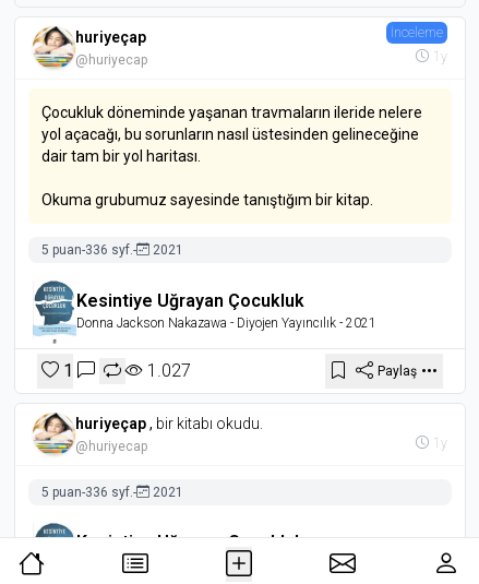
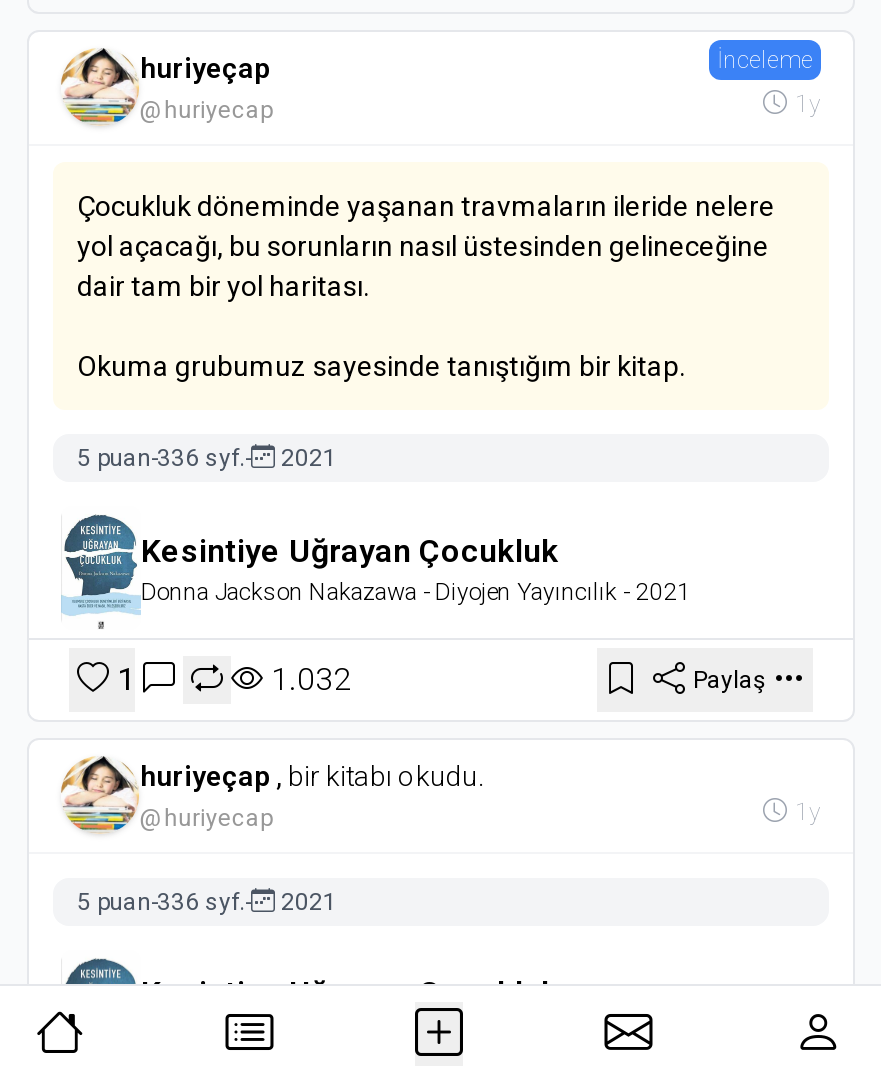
[143,360,191,381] 1.027 -> [263,659,351,697] 1.032

